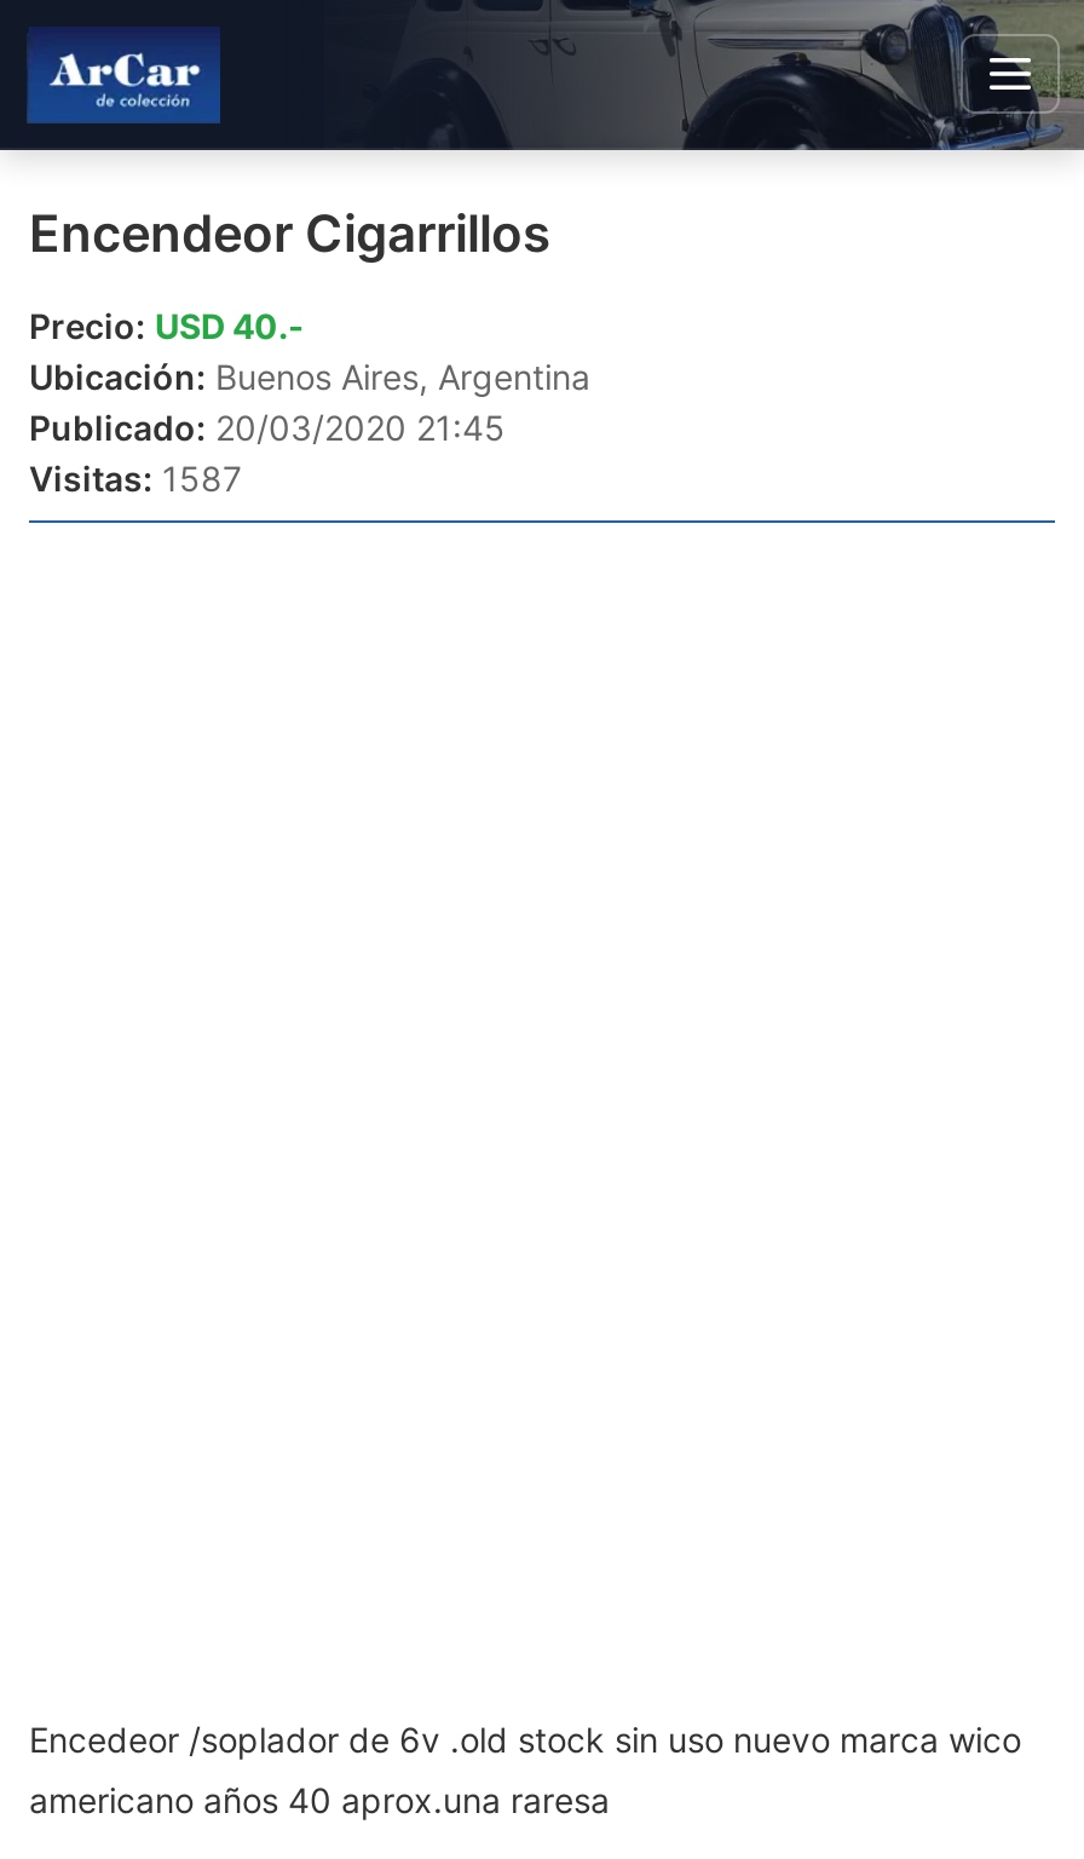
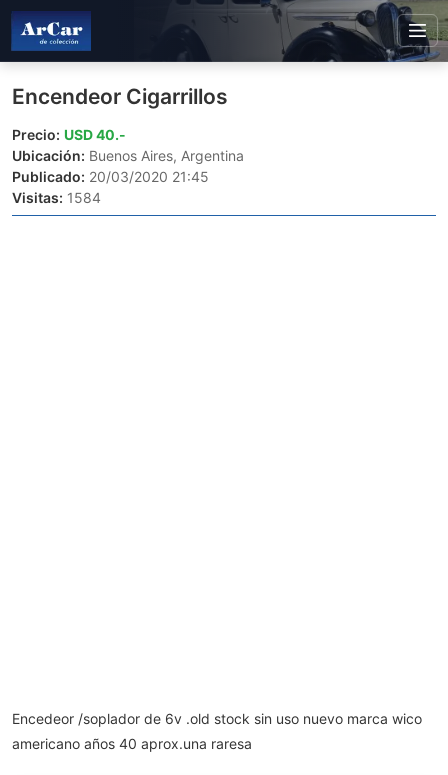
[29,457,242,499] Visitas: 1587 -> [12,189,101,206] Visitas: 1584

